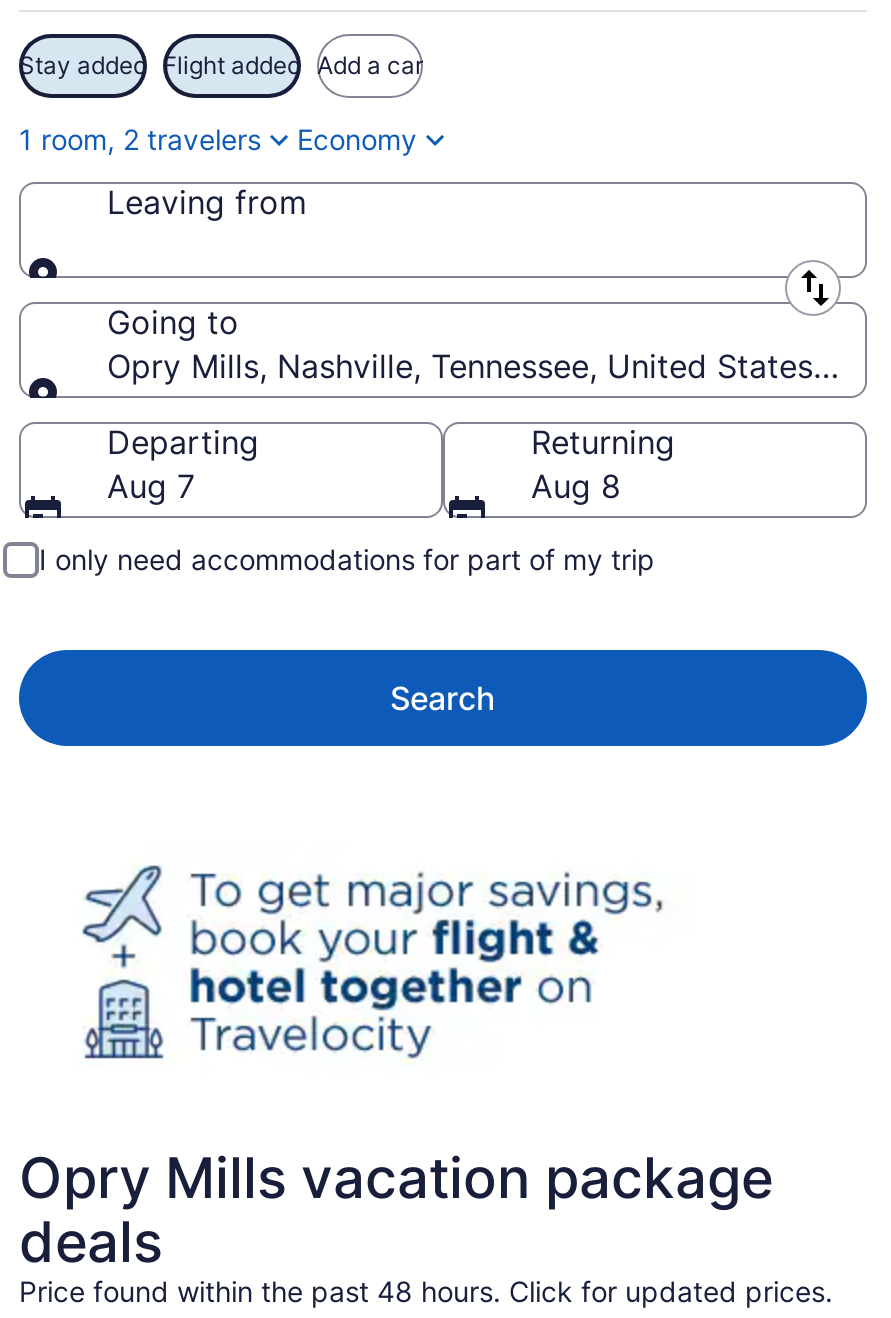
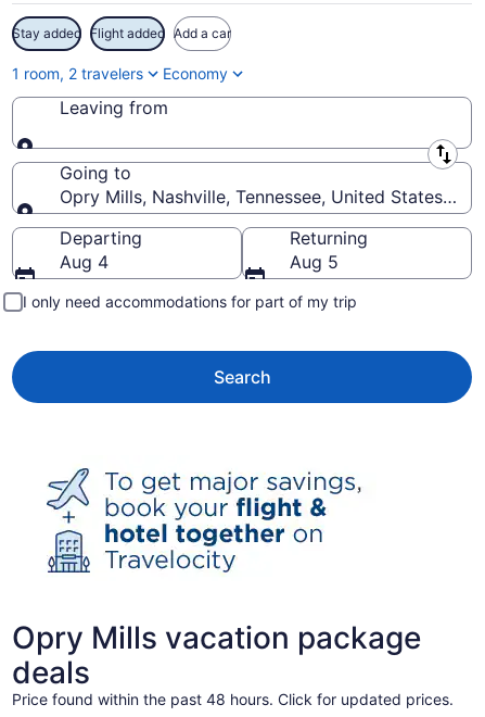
[107,466,195,506] Aug 7 -> [60,251,109,273] Aug 4
[531,466,621,506] Aug 8 -> [290,251,339,273] Aug 5

